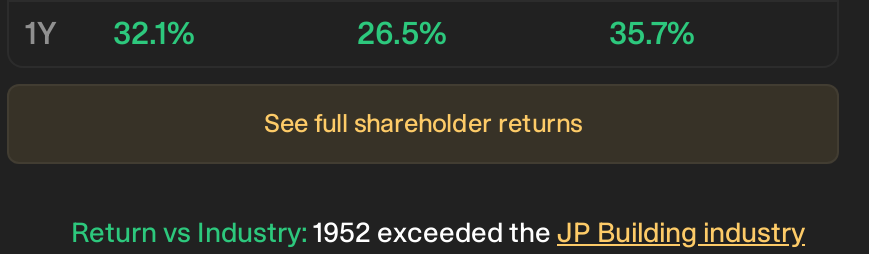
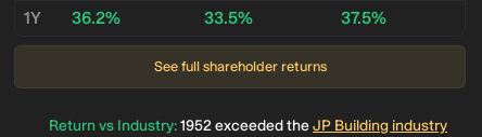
[25,13,195,51] 1Y 32.1% -> [24,7,120,28] 1Y 36.2%
[357,13,447,51] 26.5% -> [204,7,253,28] 33.5%
[609,13,695,51] 35.7% -> [341,7,386,28] 37.5%

